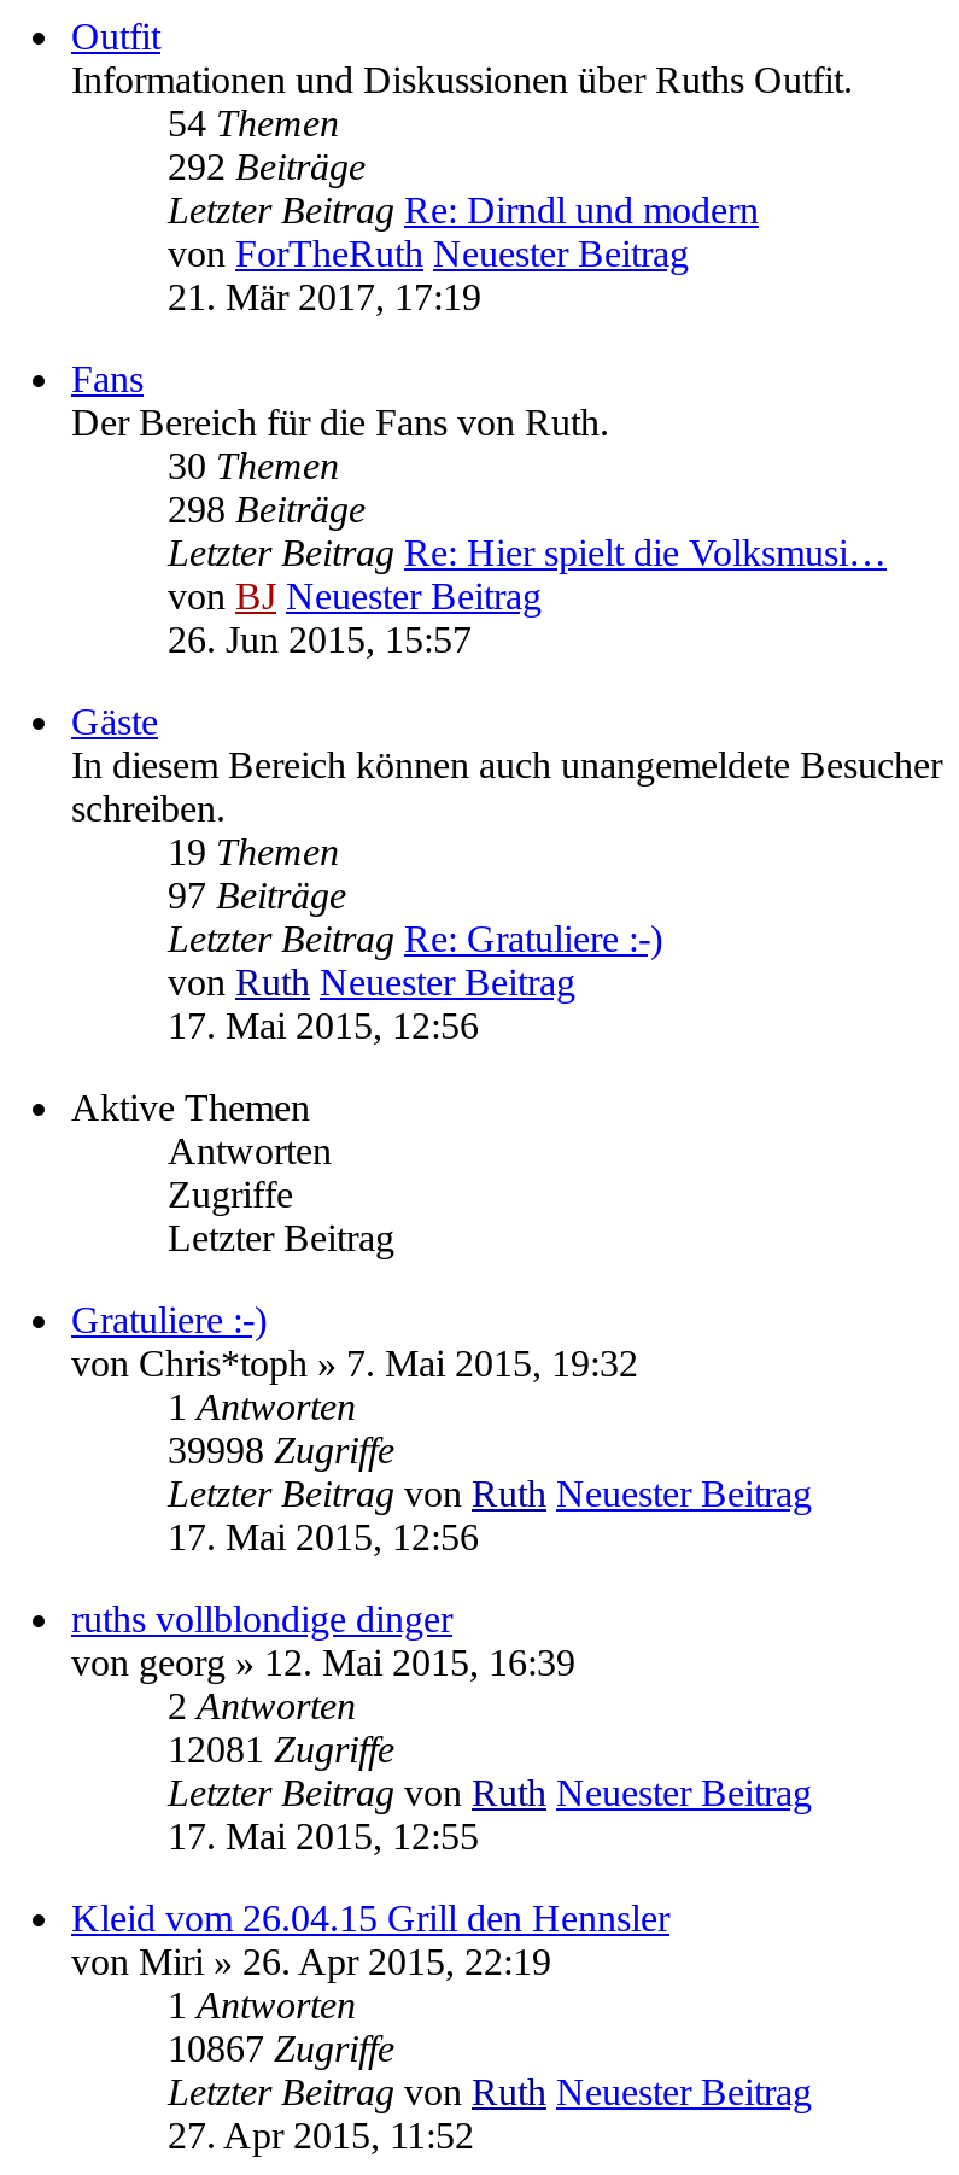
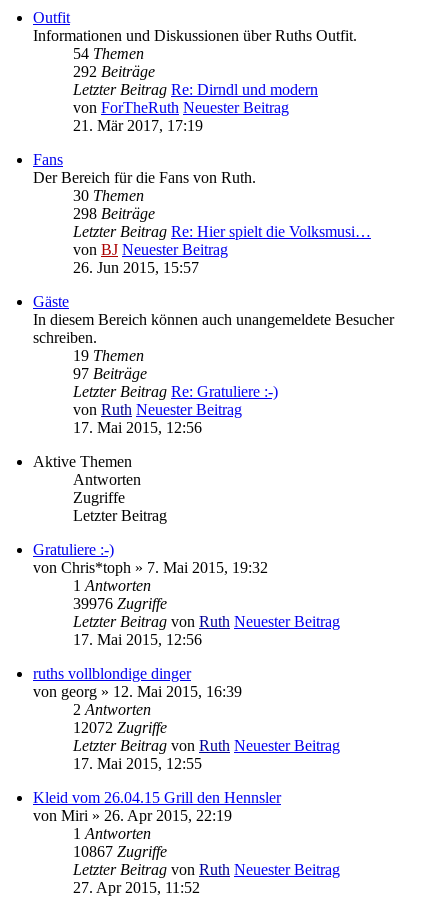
[168,1430,394,1471] 39998 Zugriffe -> [73,595,167,612] 39976 Zugriffe
[168,1730,394,1771] 12081 Zugriffe -> [73,719,167,736] 12072 Zugriffe

